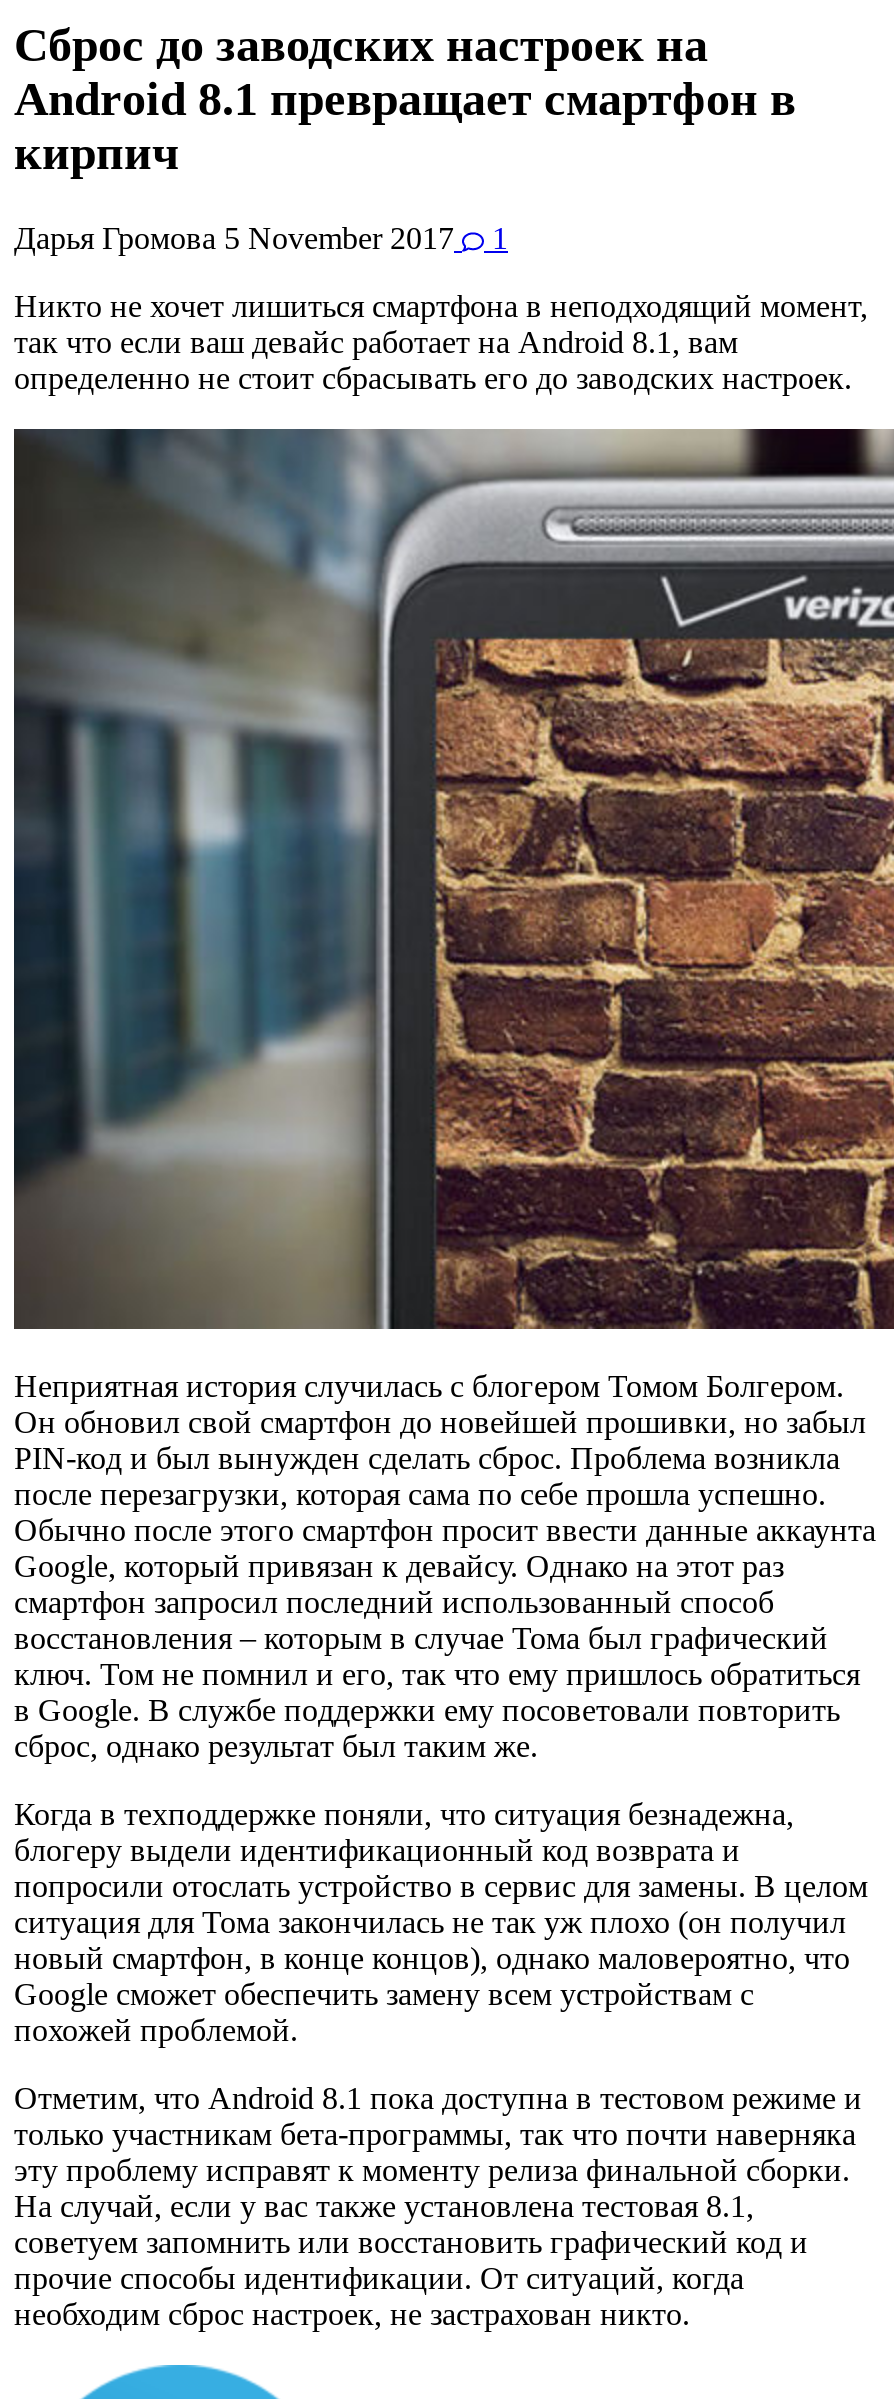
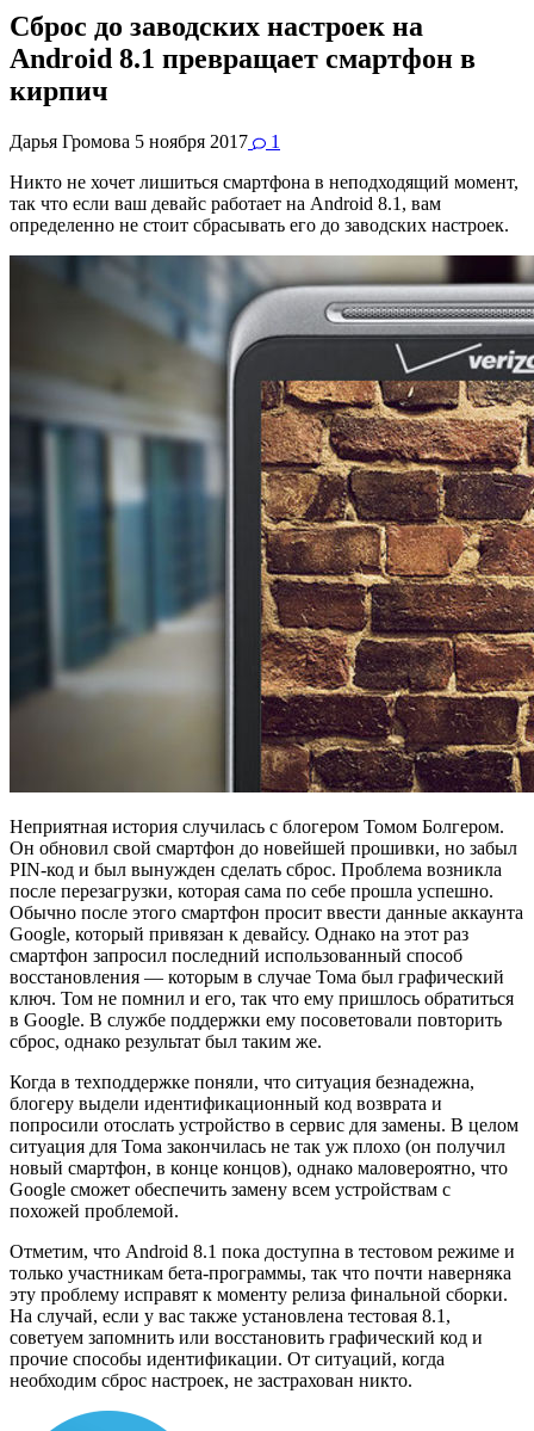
[14,222,454,256] Дарья Громова 5 November 2017 -> [10,132,248,152] Дарья Громова 5 ноября 2017
[14,1622,828,1656] восстановления – которым в случае Тома был графический -> [10,967,504,987] восстановления — которым в случае Тома был графический

